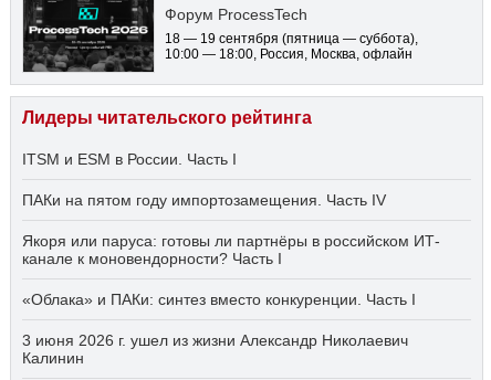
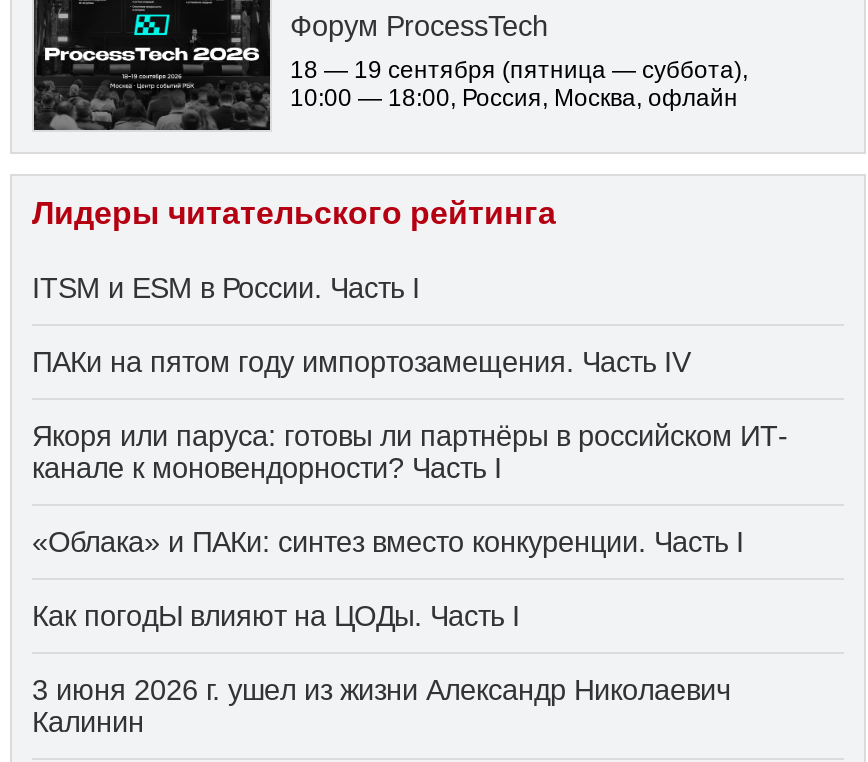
none -> [32,601,520,633] Как погодЫ влияют на ЦОДы. Часть I

